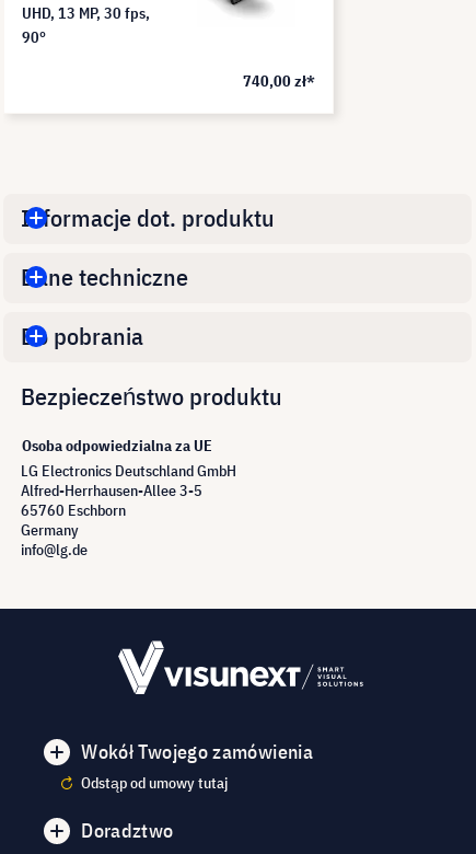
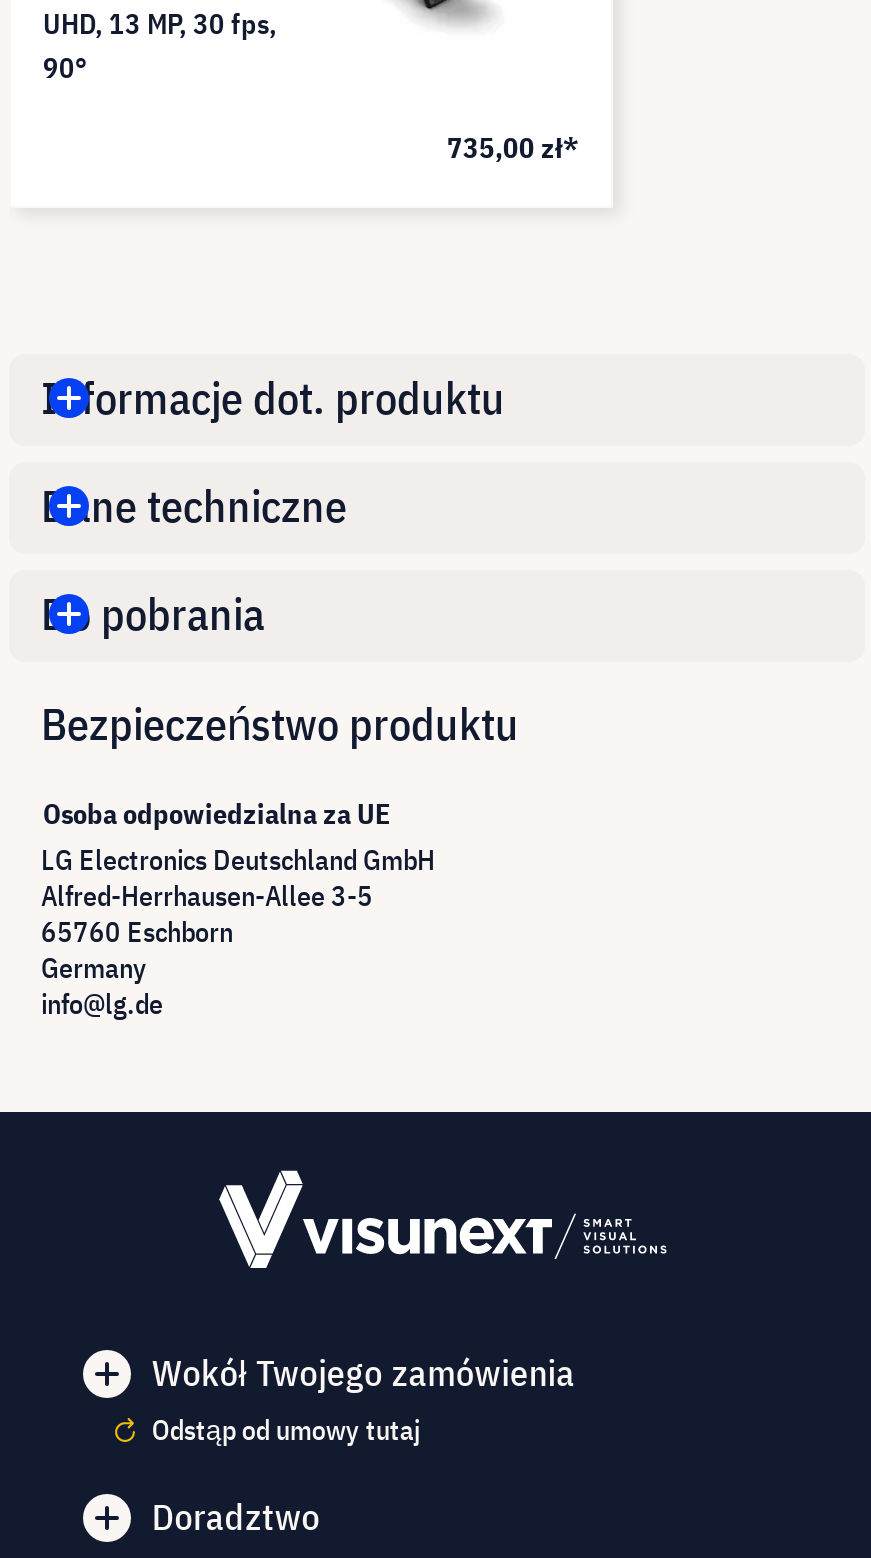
[243,71,315,91] 740,00 zł* -> [447,130,579,166] 735,00 zł*

